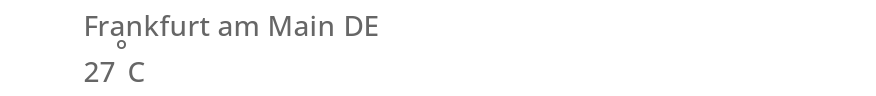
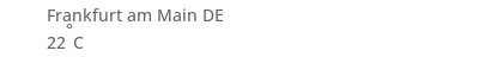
[84,52,146,90] 27 C -> [46,31,84,53] 22 C

